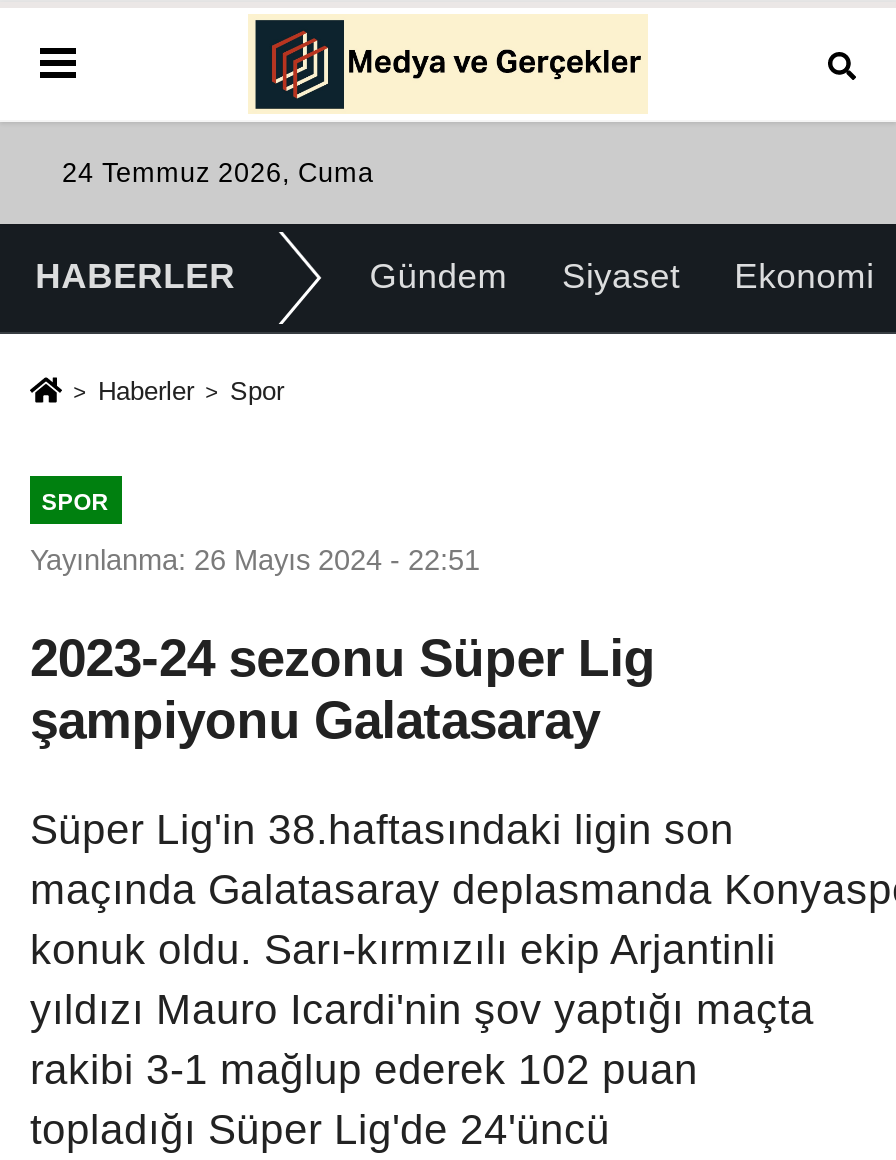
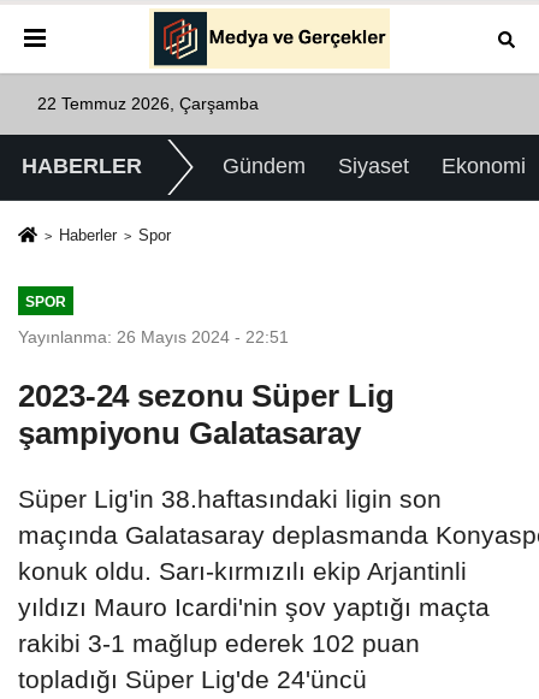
[62,158,374,188] 24 Temmuz 2026, Cuma -> [37,95,259,113] 22 Temmuz 2026, Çarşamba

